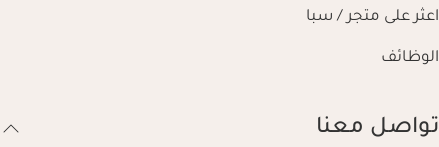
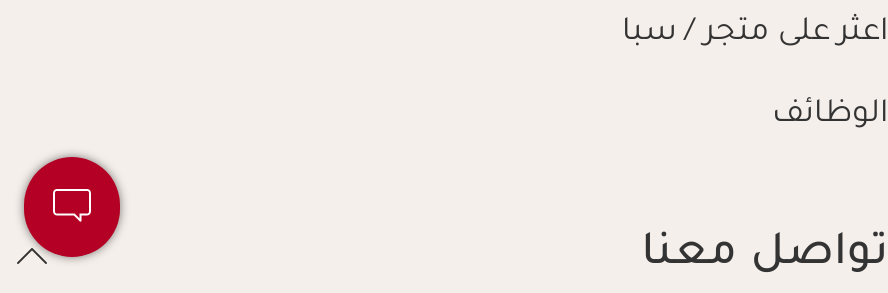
none -> [20,153,124,261] [image]

